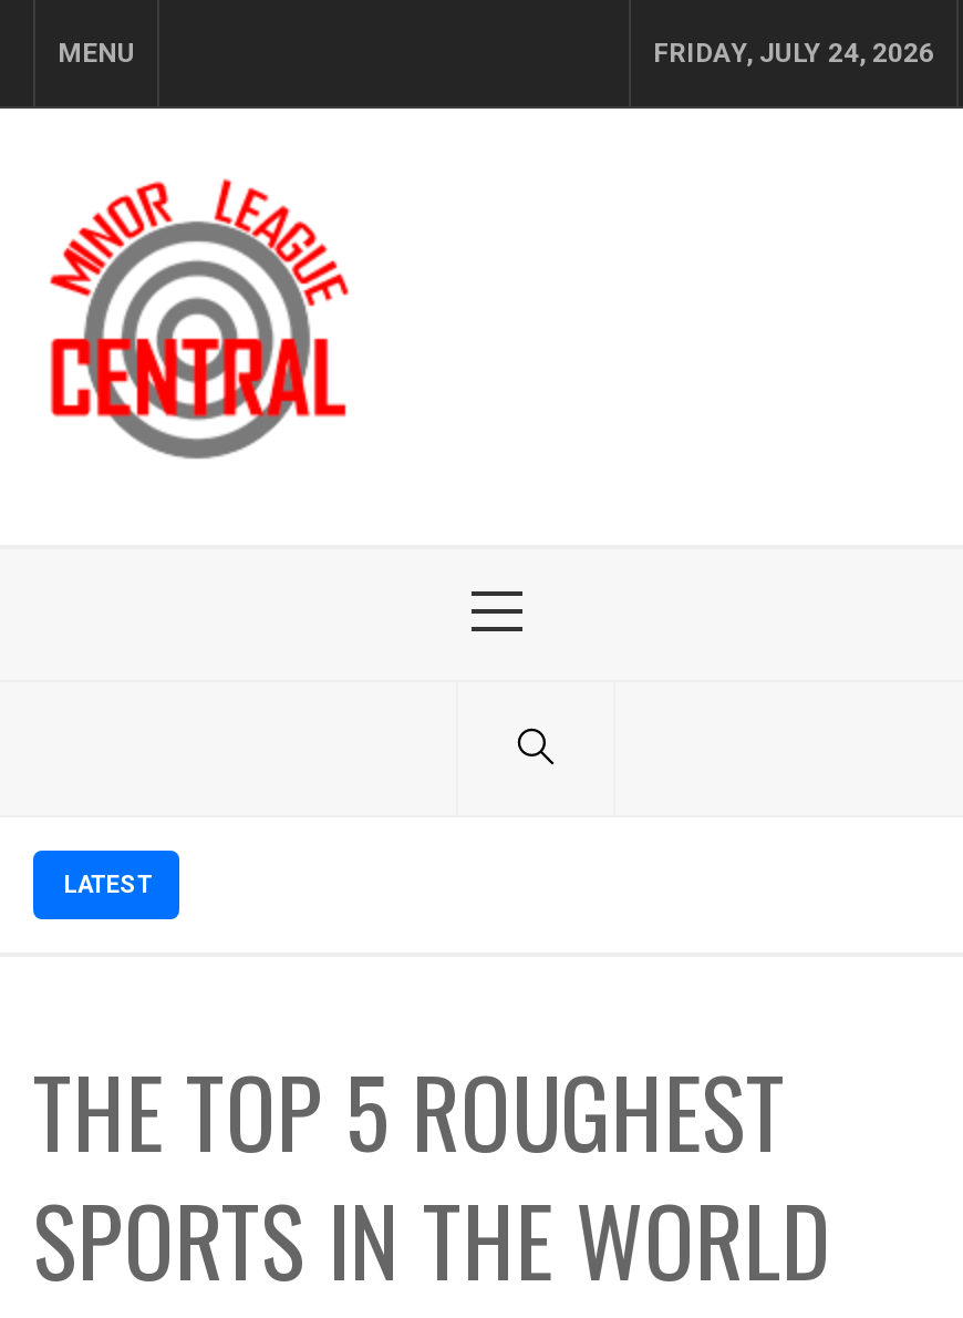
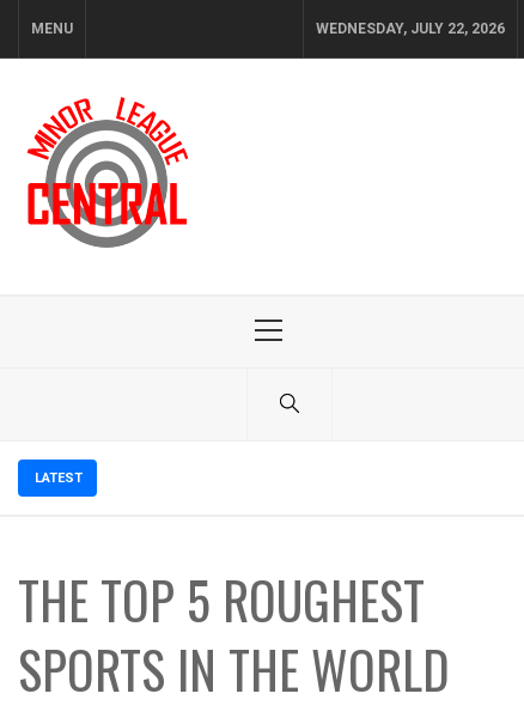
[653,38,934,69] FRIDAY, JULY 24, 2026 -> [316,20,505,37] WEDNESDAY, JULY 22, 2026

